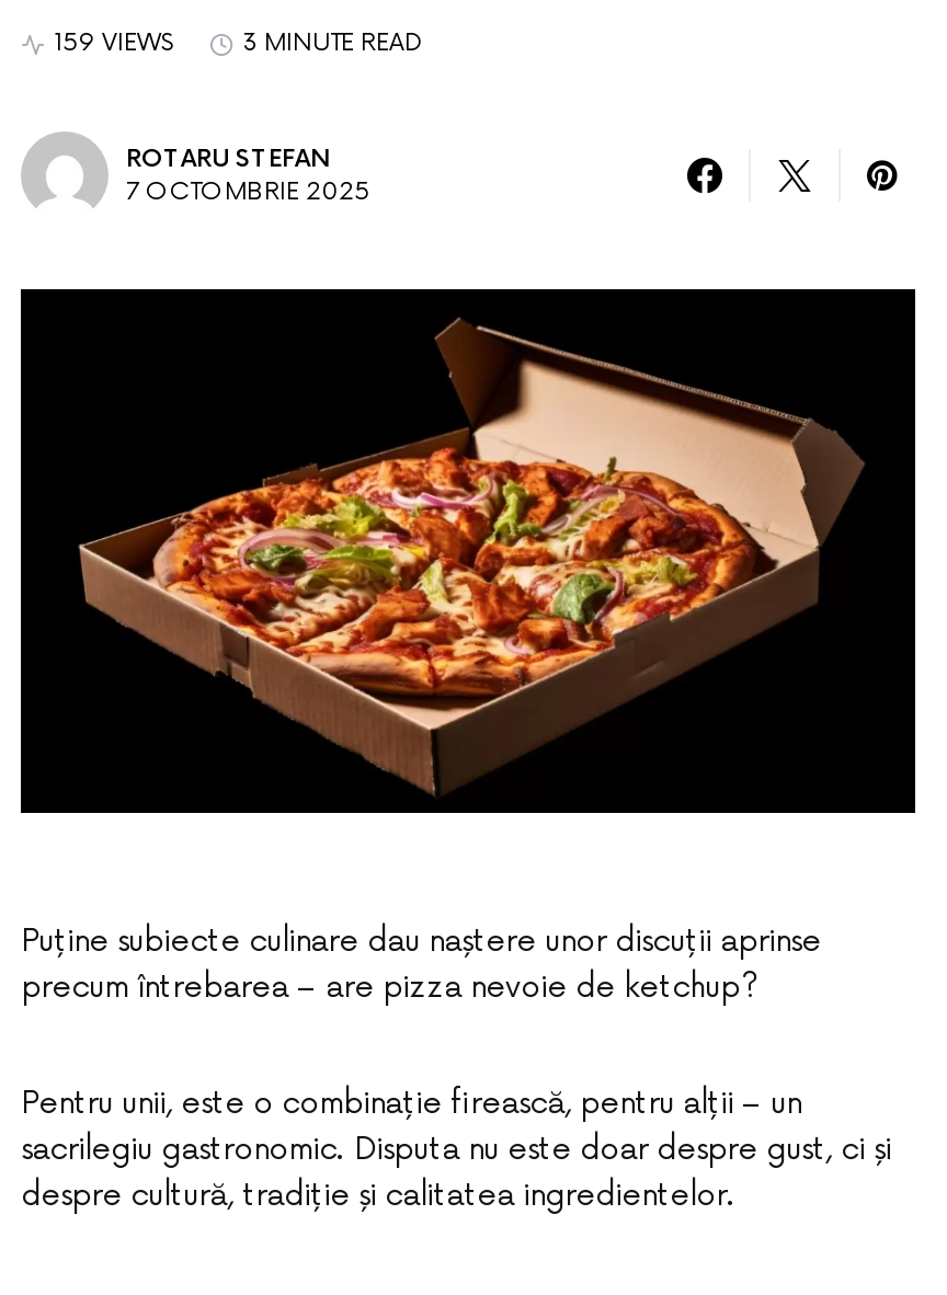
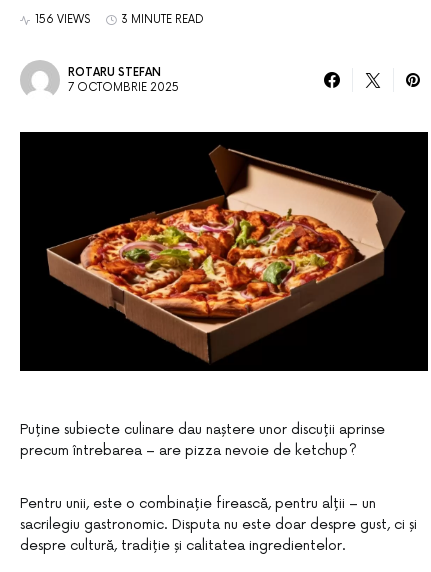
[54,28,174,57] 159 VIEWS -> [35,13,90,26] 156 VIEWS

